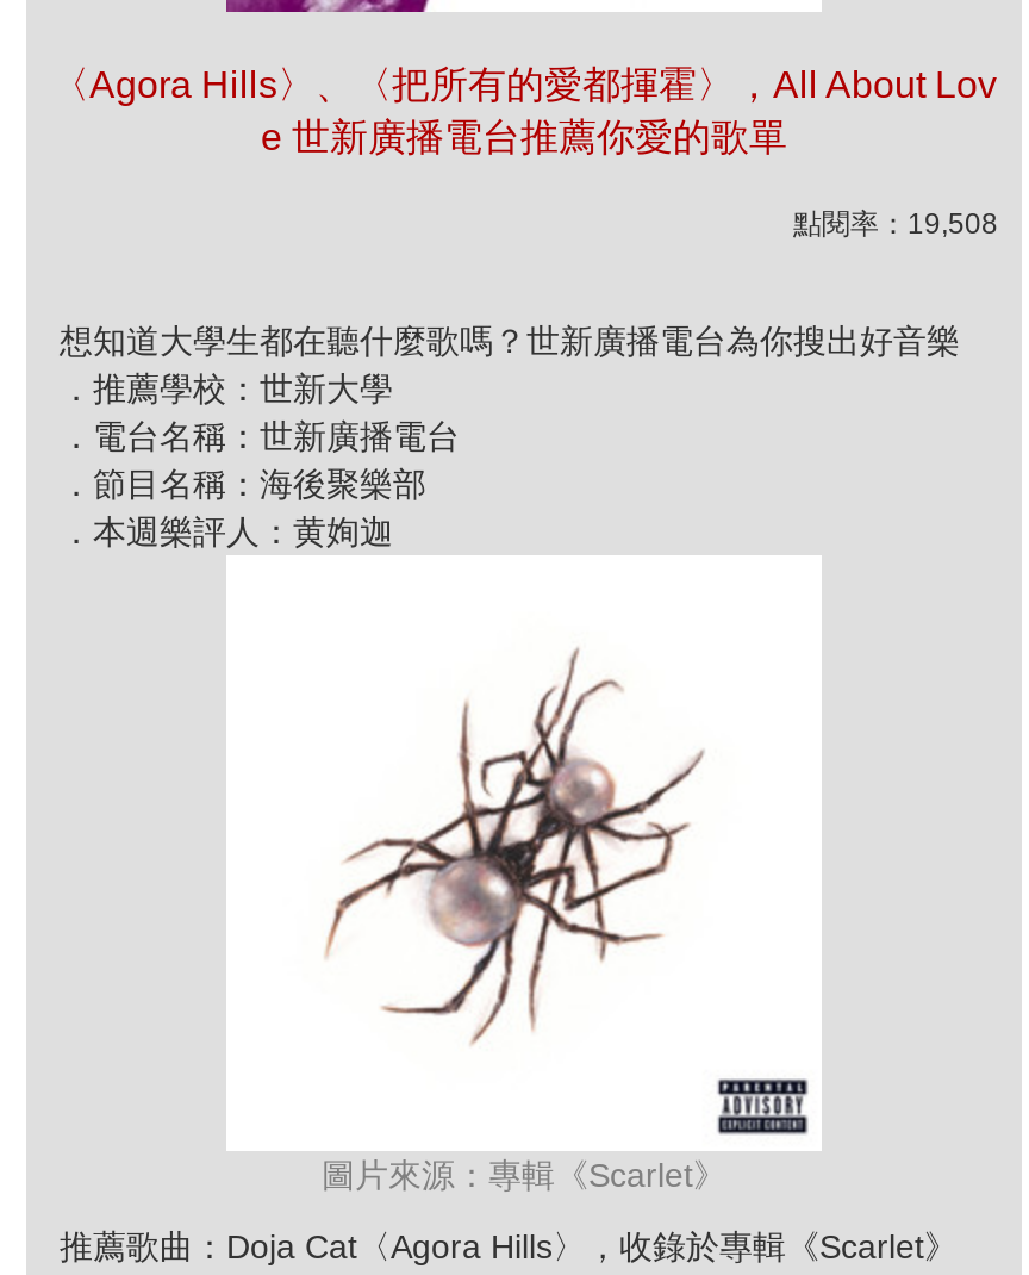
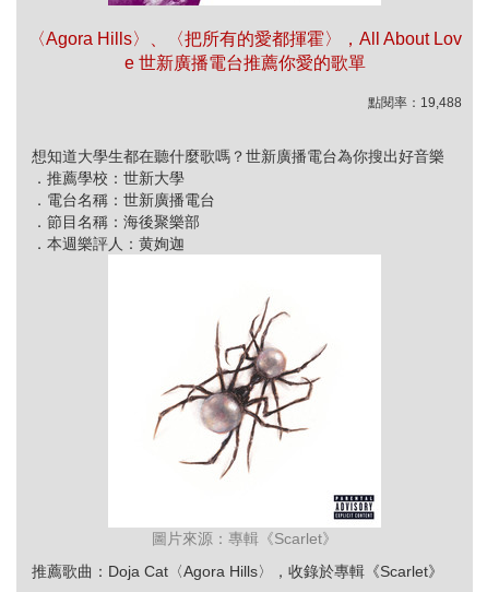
[793,206,998,240] 點閱率：19,508 -> [368,95,462,110] 點閱率：19,488

